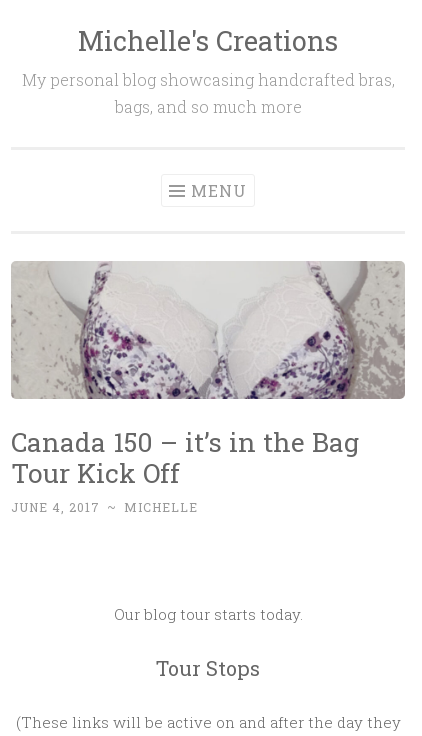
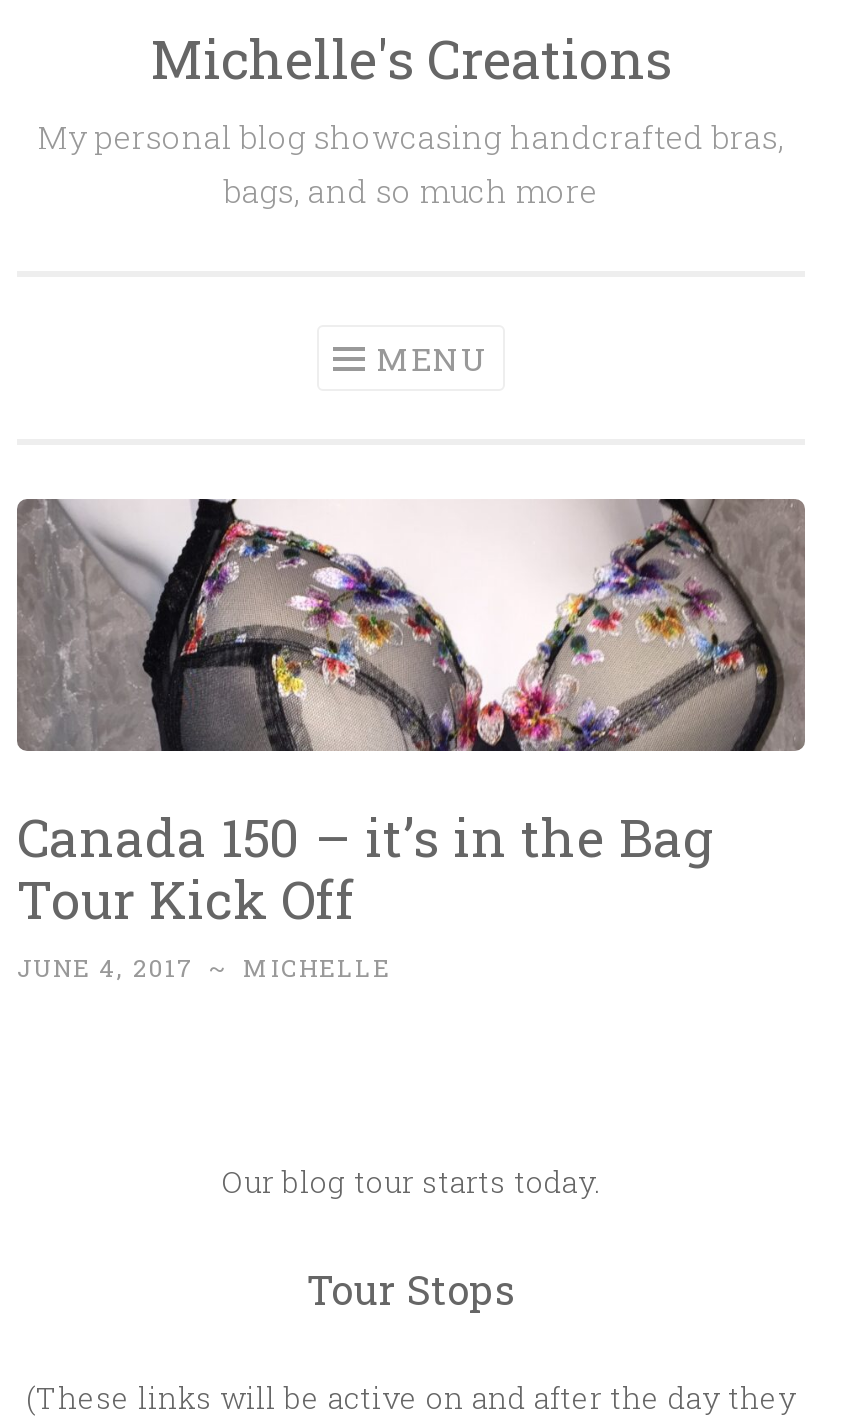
[11,261,405,400] [image] -> [17,499,805,751] [image]

